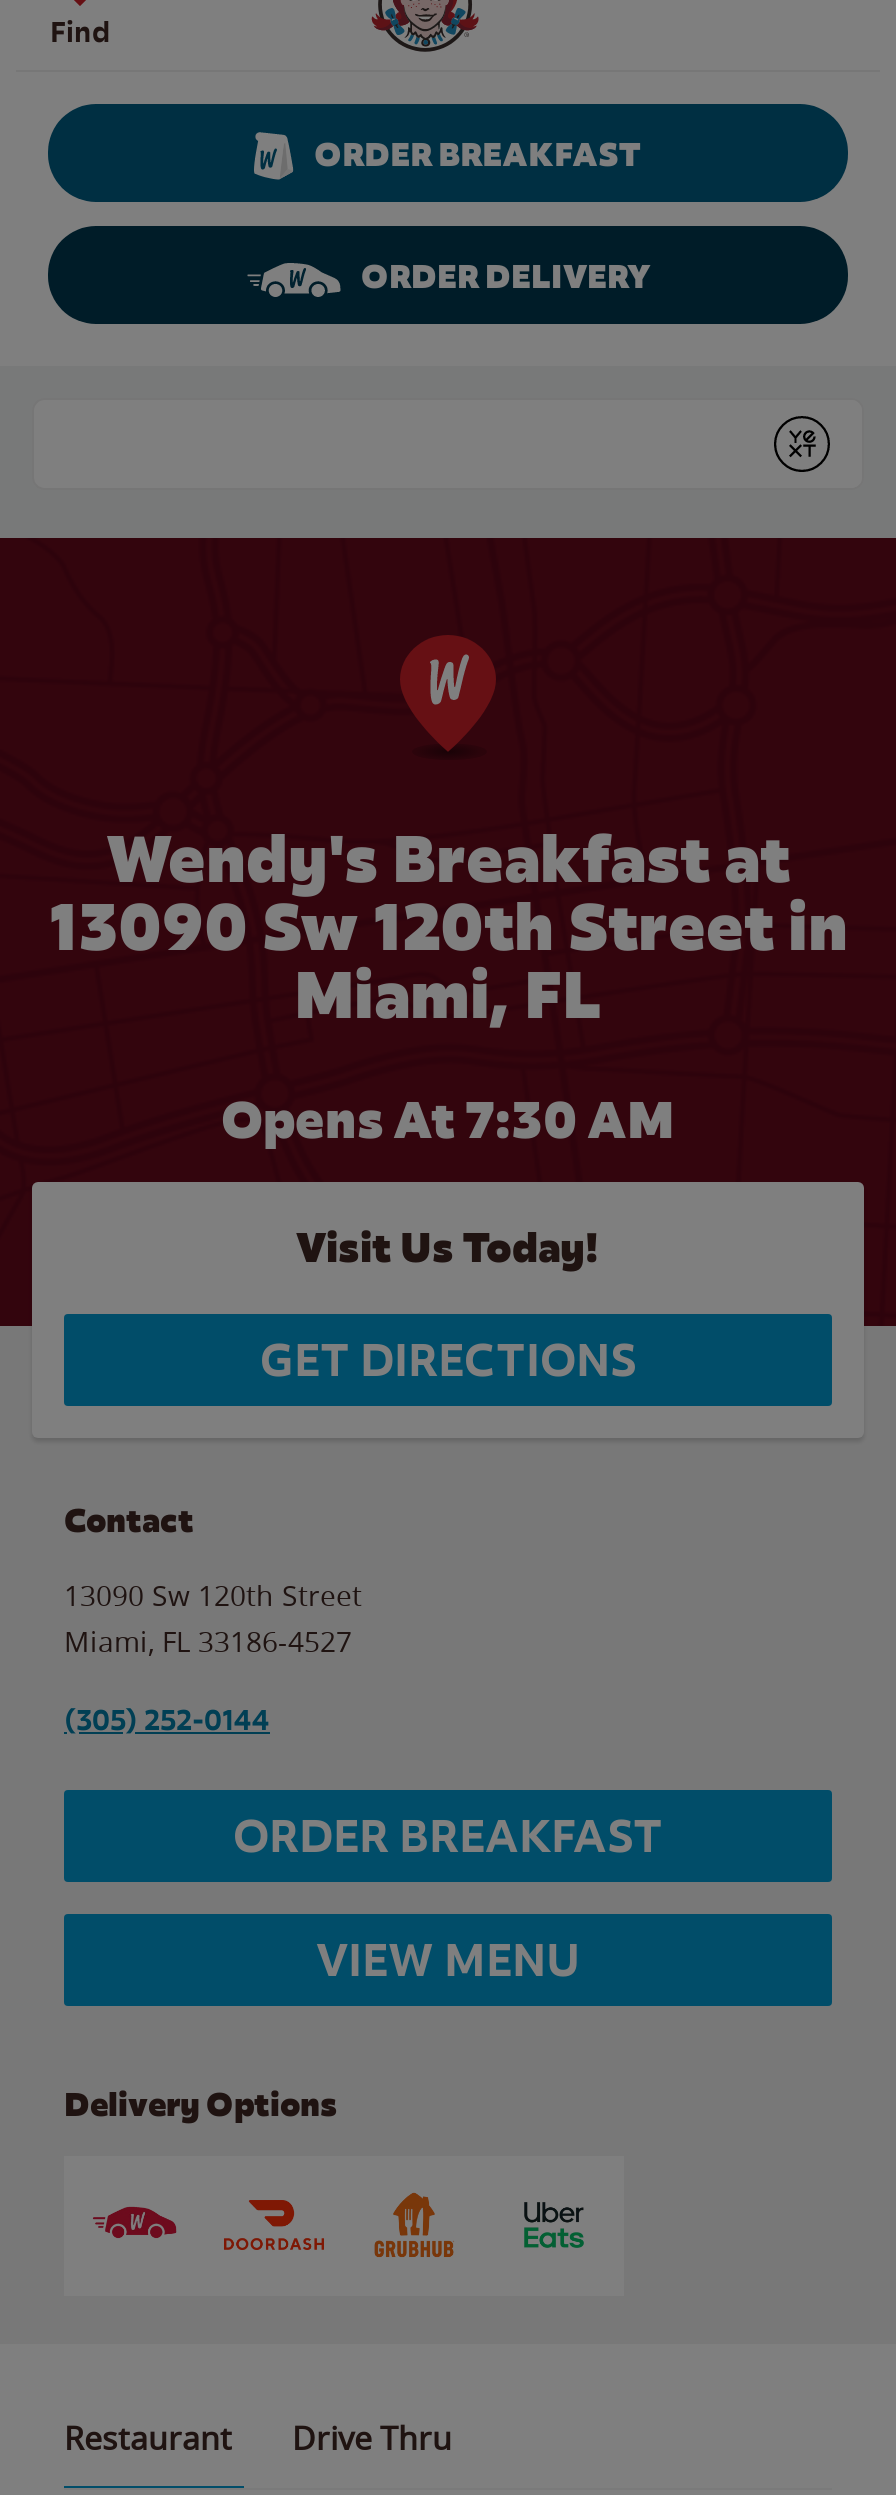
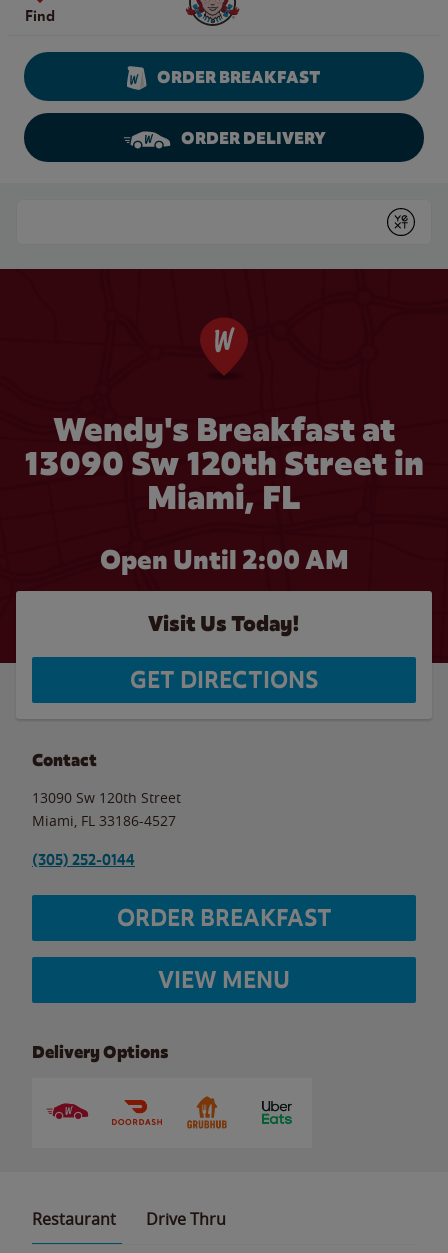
[221,1086,675,1154] Opens At 7:30 AM -> [99,543,348,577] Open Until 2:00 AM

